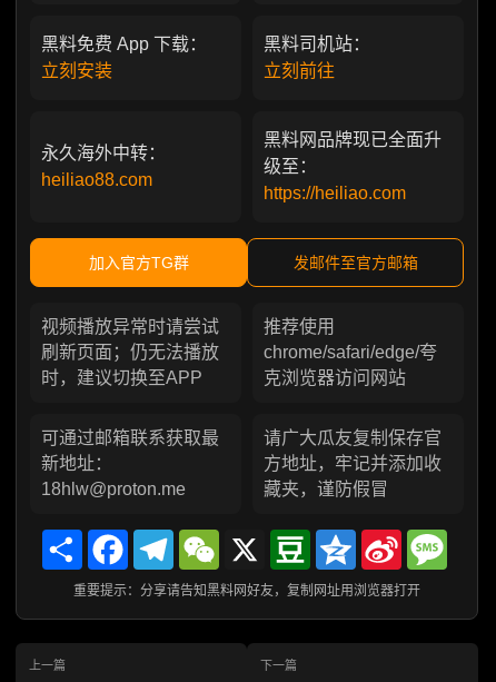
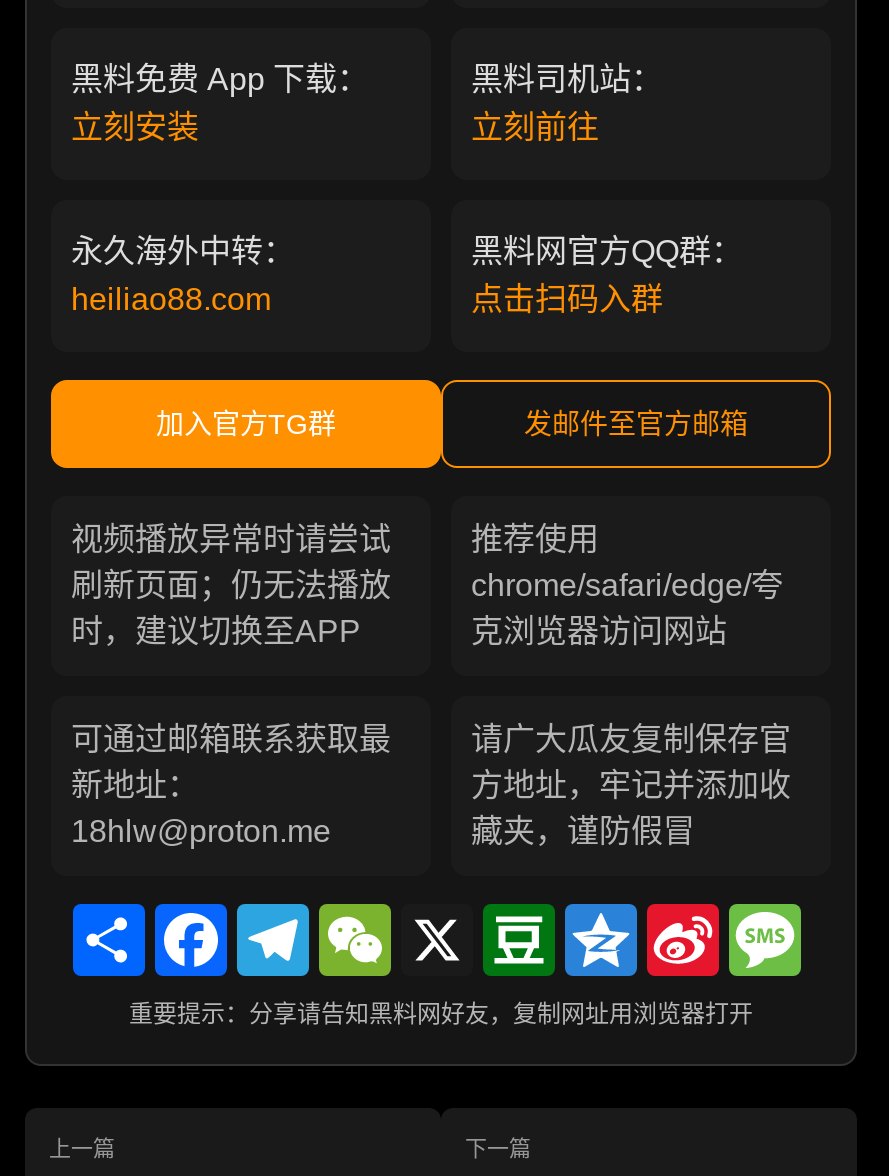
[264,130,442,202] 黑料网品牌现已全面升 | 级至： | https://heiliao.com -> [471,233,743,315] 黑料网官方QQ群： | 点击扫码入群

